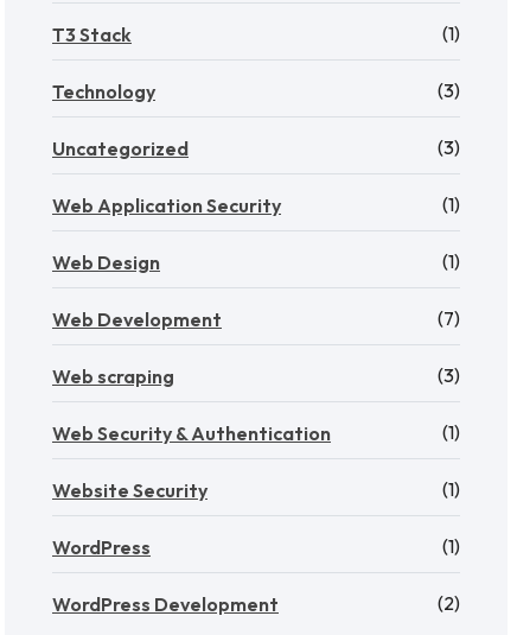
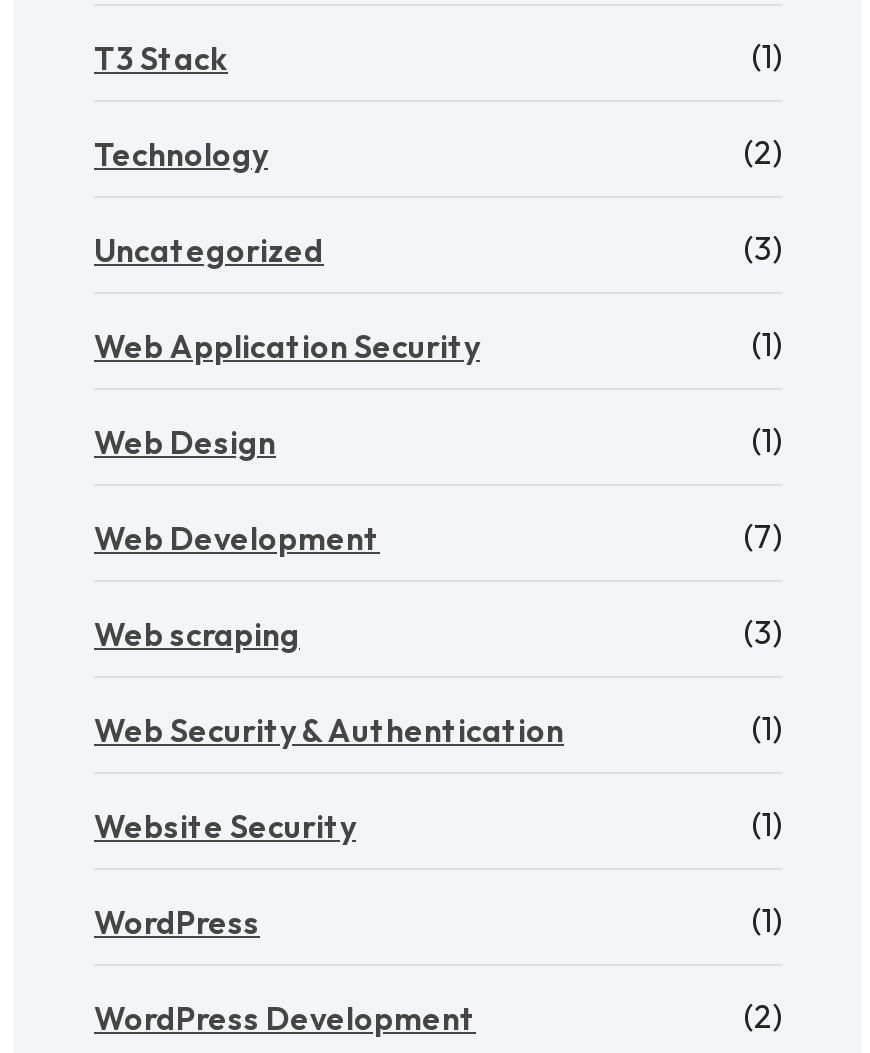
[438,78,460,102] (3) -> [744,132,782,172] (2)

